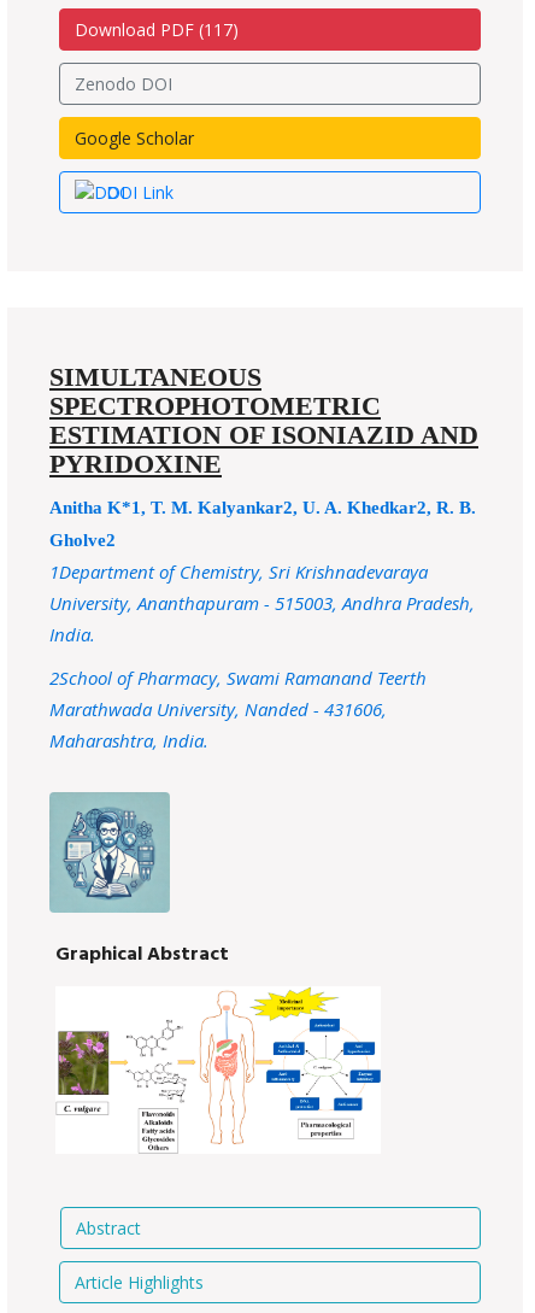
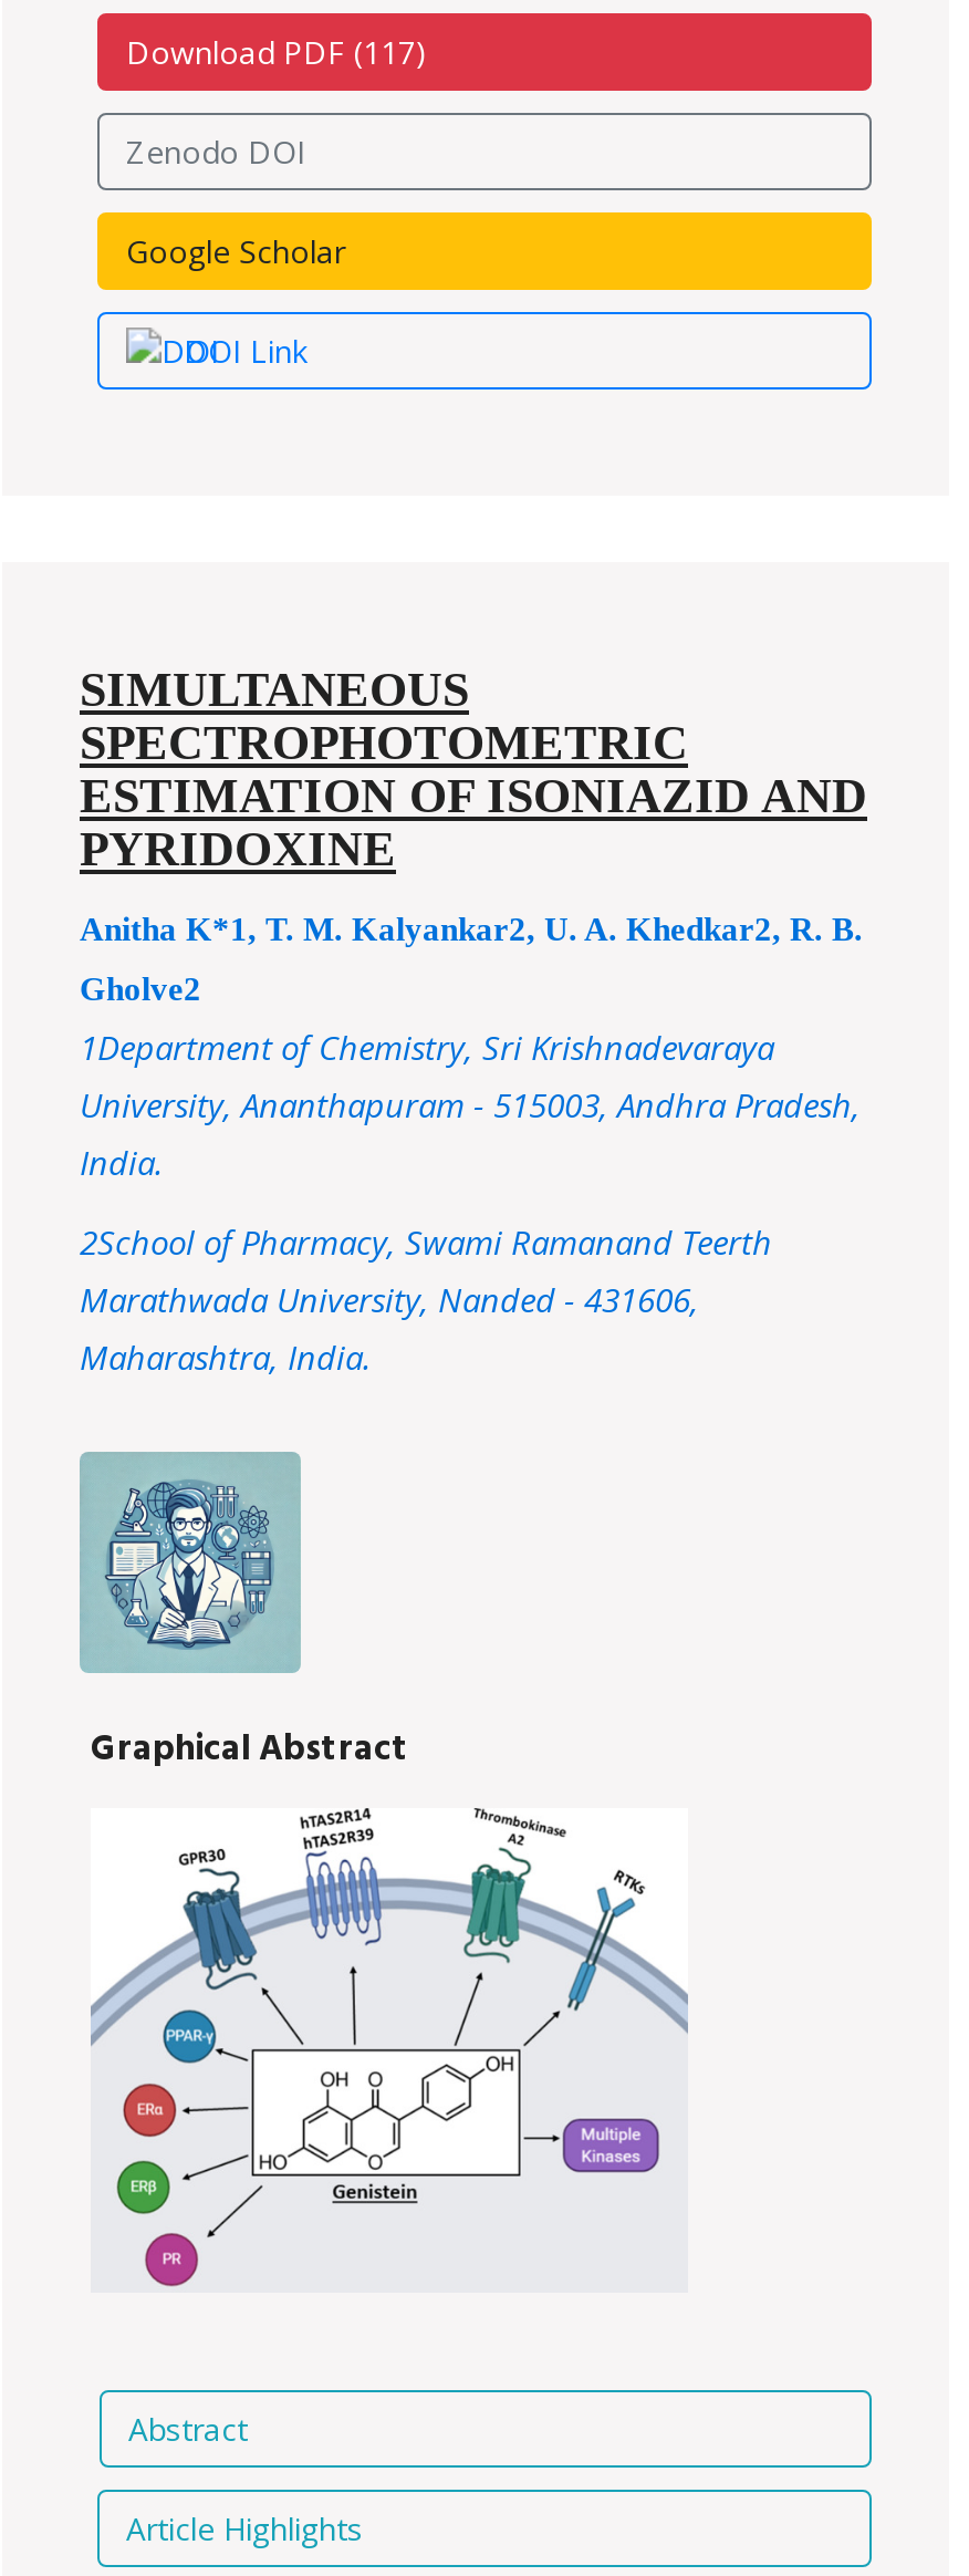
[58,987,382,1151] [image] -> [88,1806,690,2291] [image]

